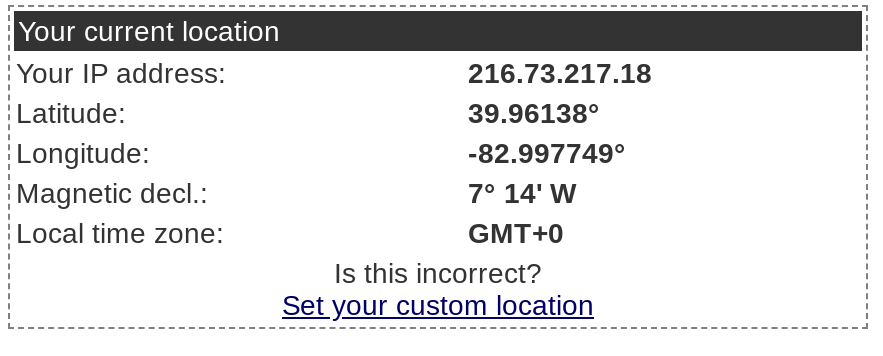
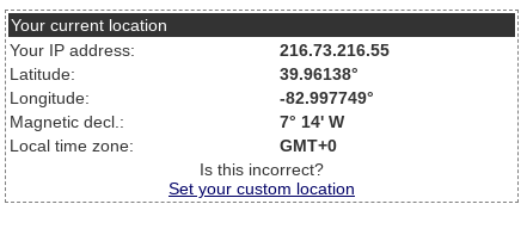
[468,57,652,89] 216.73.217.18 -> [280,41,390,60] 216.73.216.55

